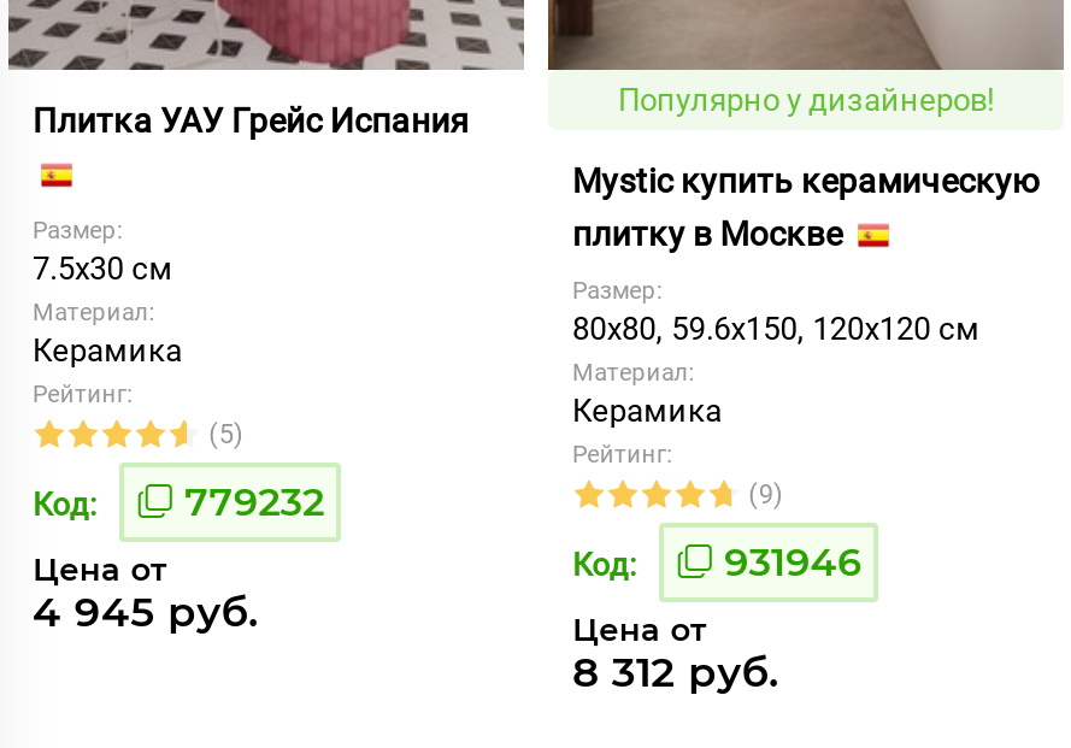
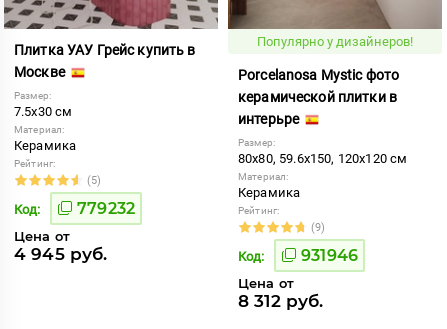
[33,100,470,139] Плитка УАУ Грейс Испания -> [14,42,195,80] Плитка УАУ Грейс купить в | Москве
[572,161,1039,252] Mystic купить керамическую | плитку в Москве -> [238,67,399,127] Porcelanosa Mystic фото | керамической плитки в | интерьре

